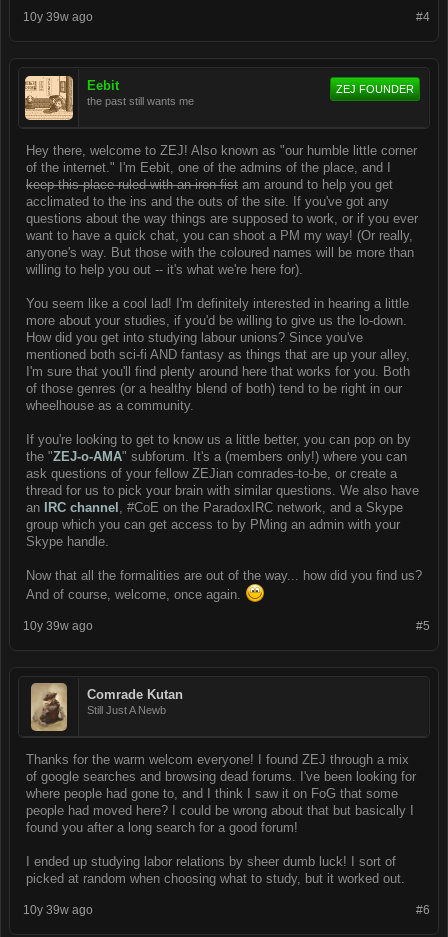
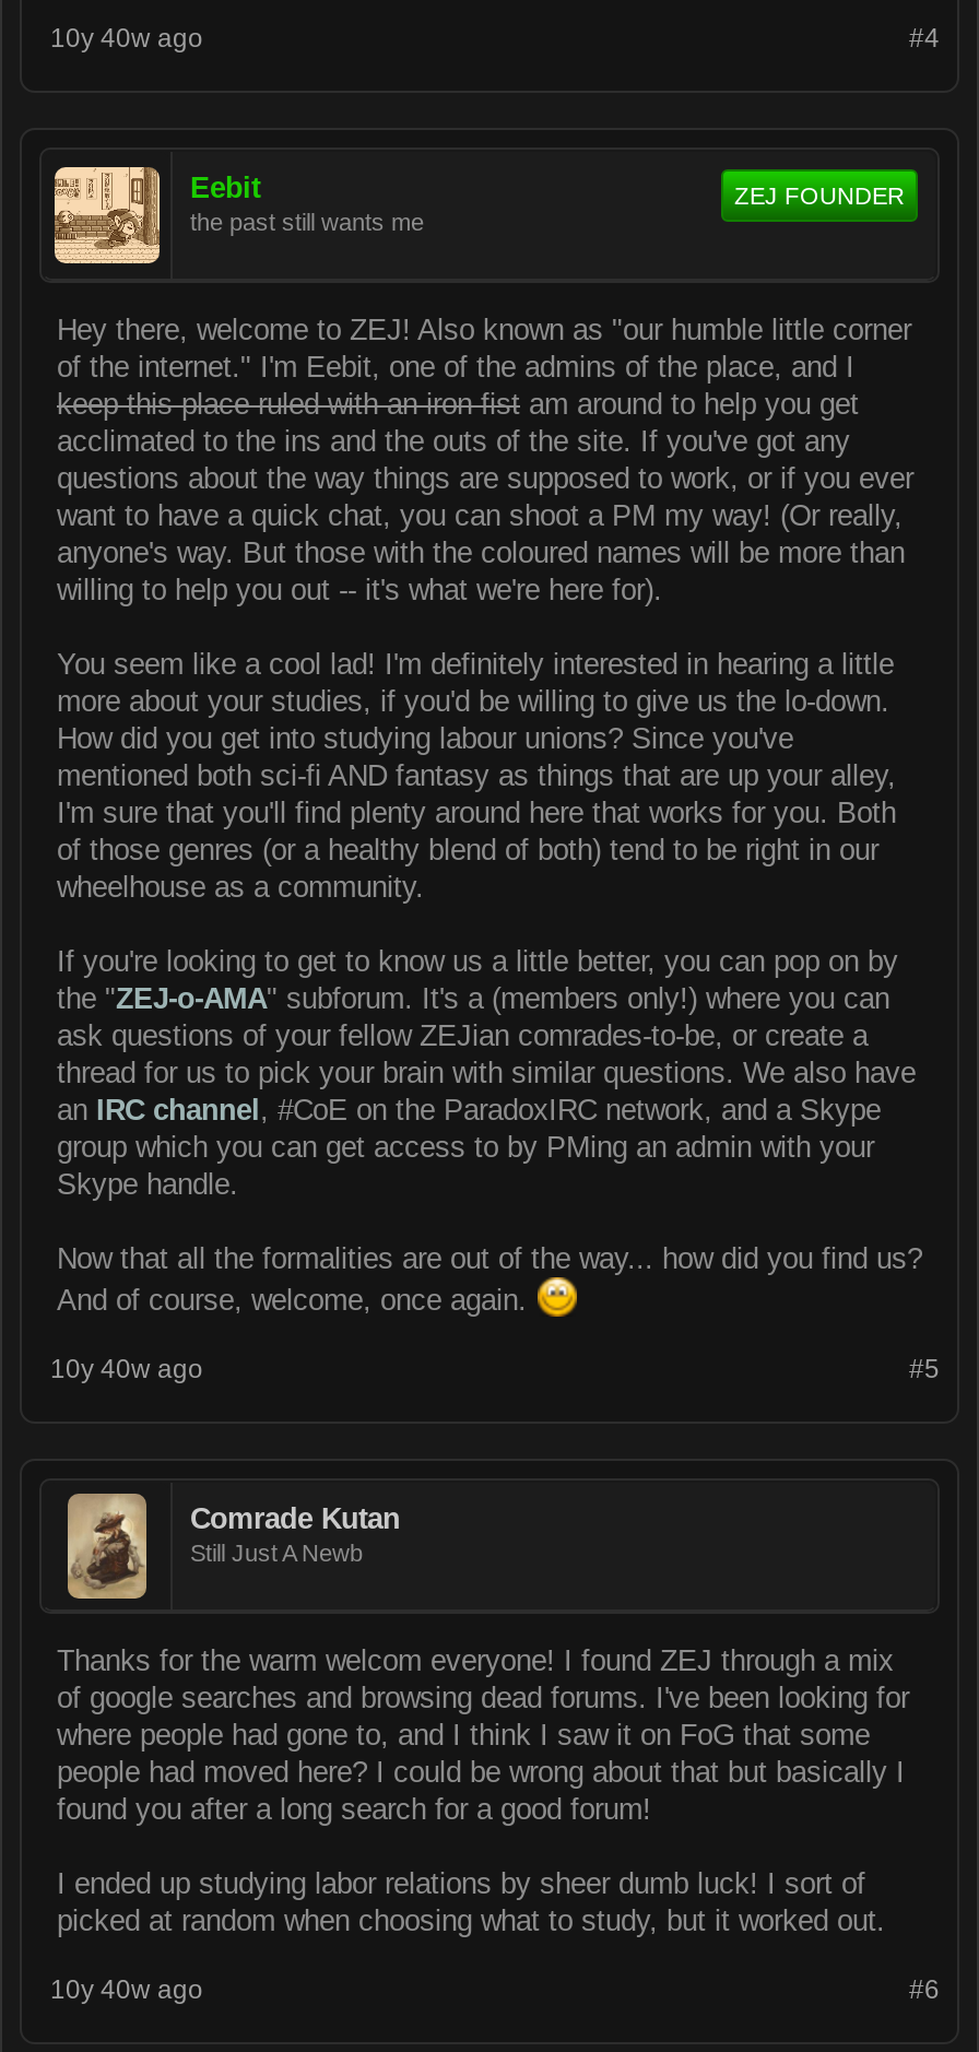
[23,10,93,24] 10y 39w ago -> [50,23,203,54] 10y 40w ago
[23,619,93,633] 10y 39w ago -> [50,1354,203,1384] 10y 40w ago
[23,903,93,917] 10y 39w ago -> [50,1974,203,2005] 10y 40w ago

